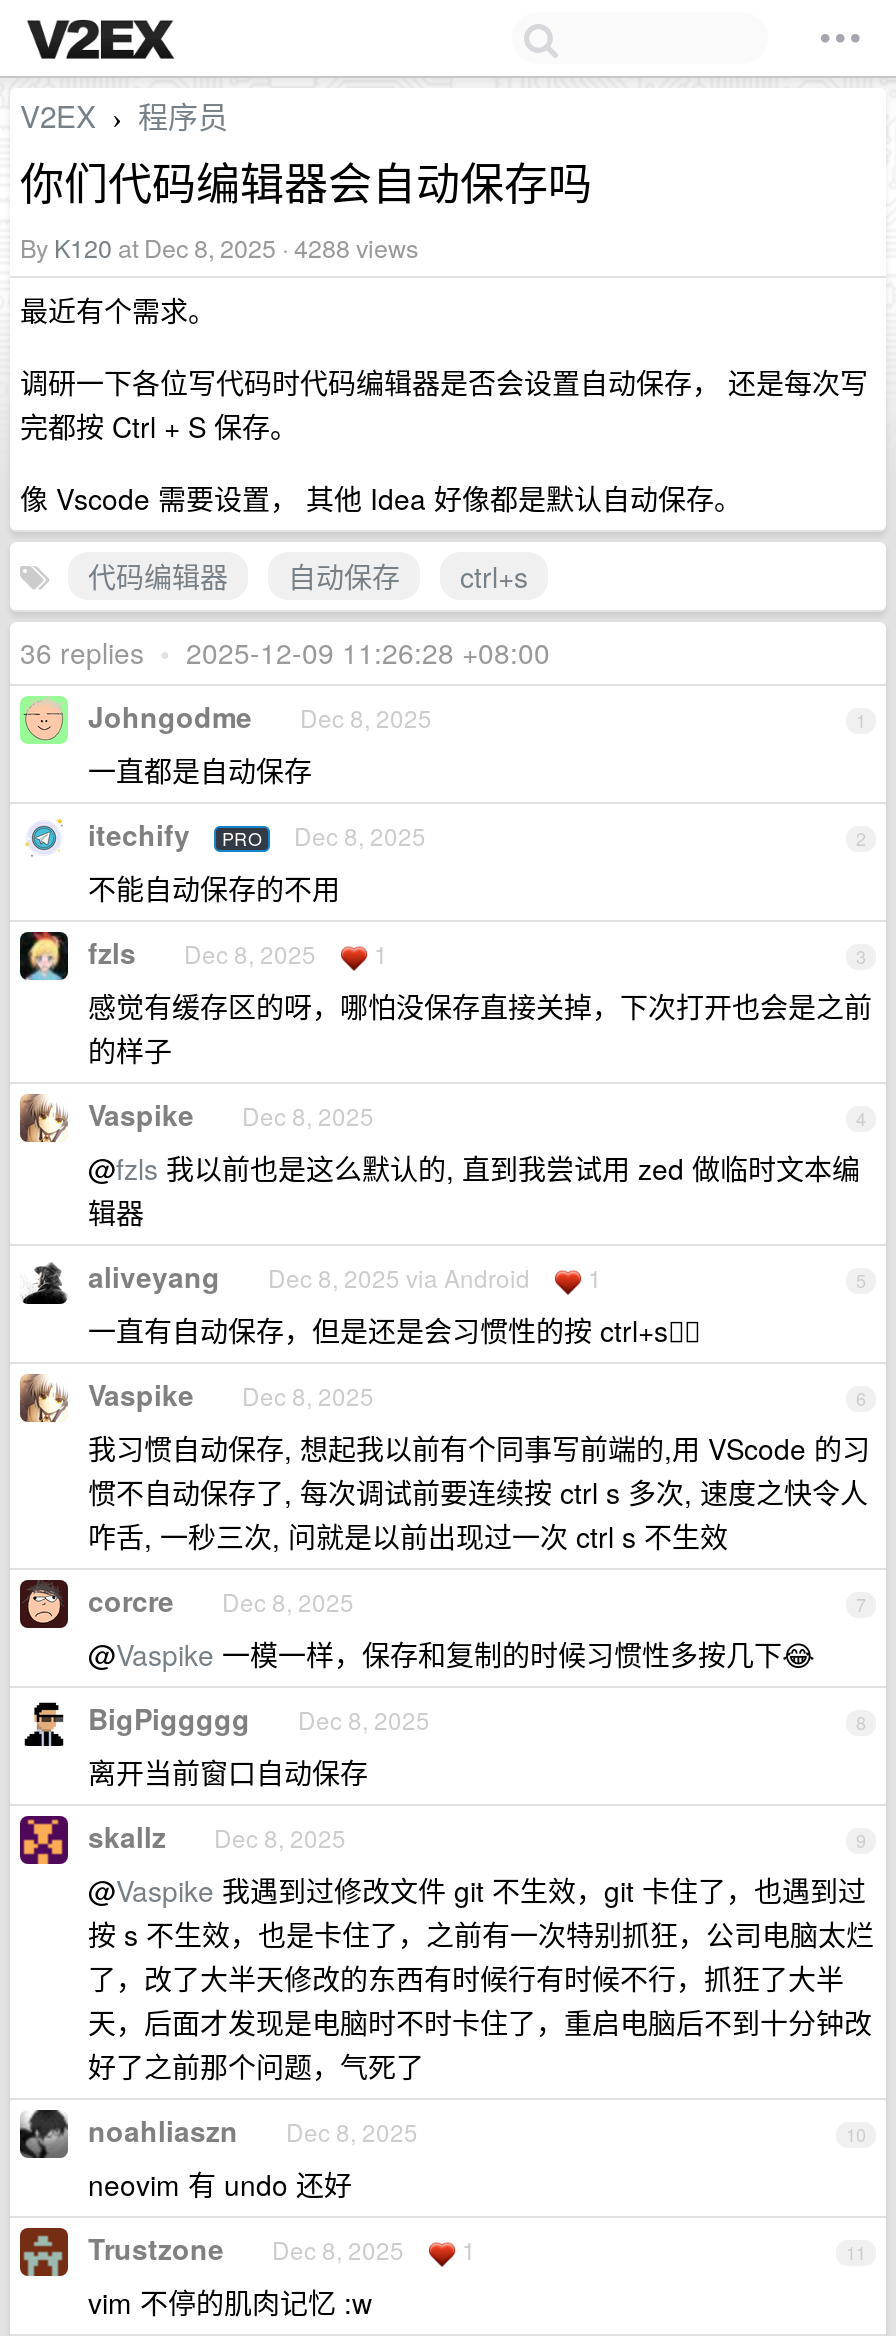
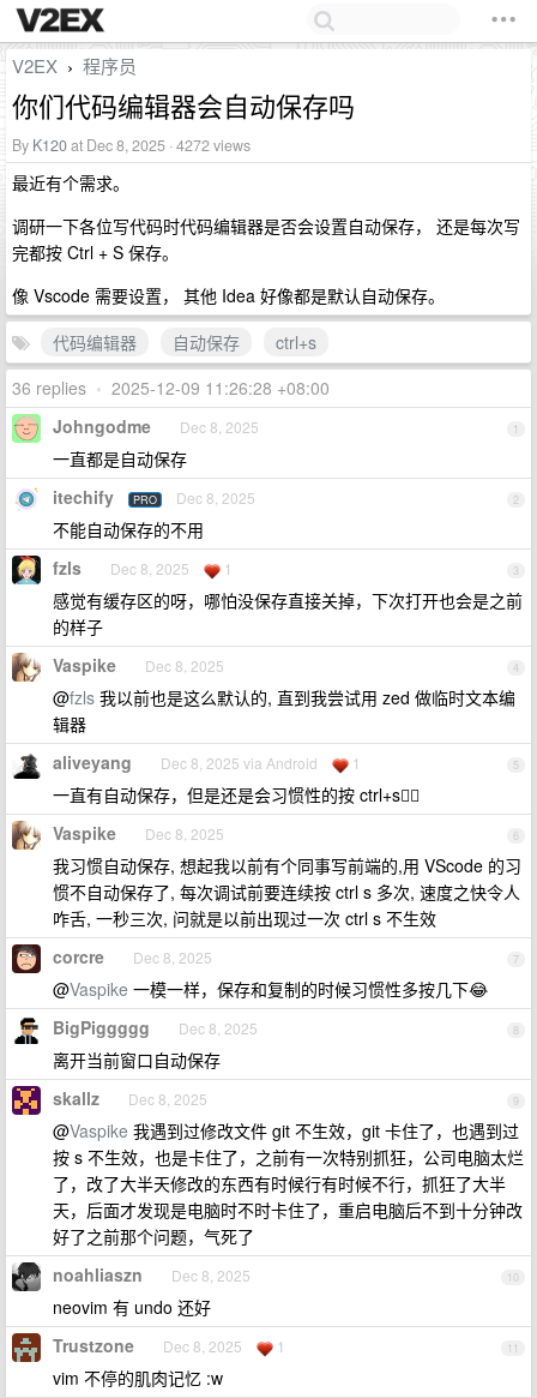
[20,230,418,266] By K120 at Dec 8, 2025 · 4288 views -> [12,134,251,156] By K120 at Dec 8, 2025 · 4272 views

